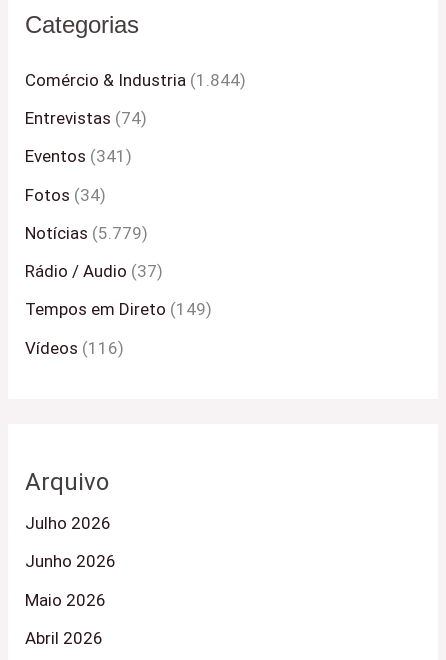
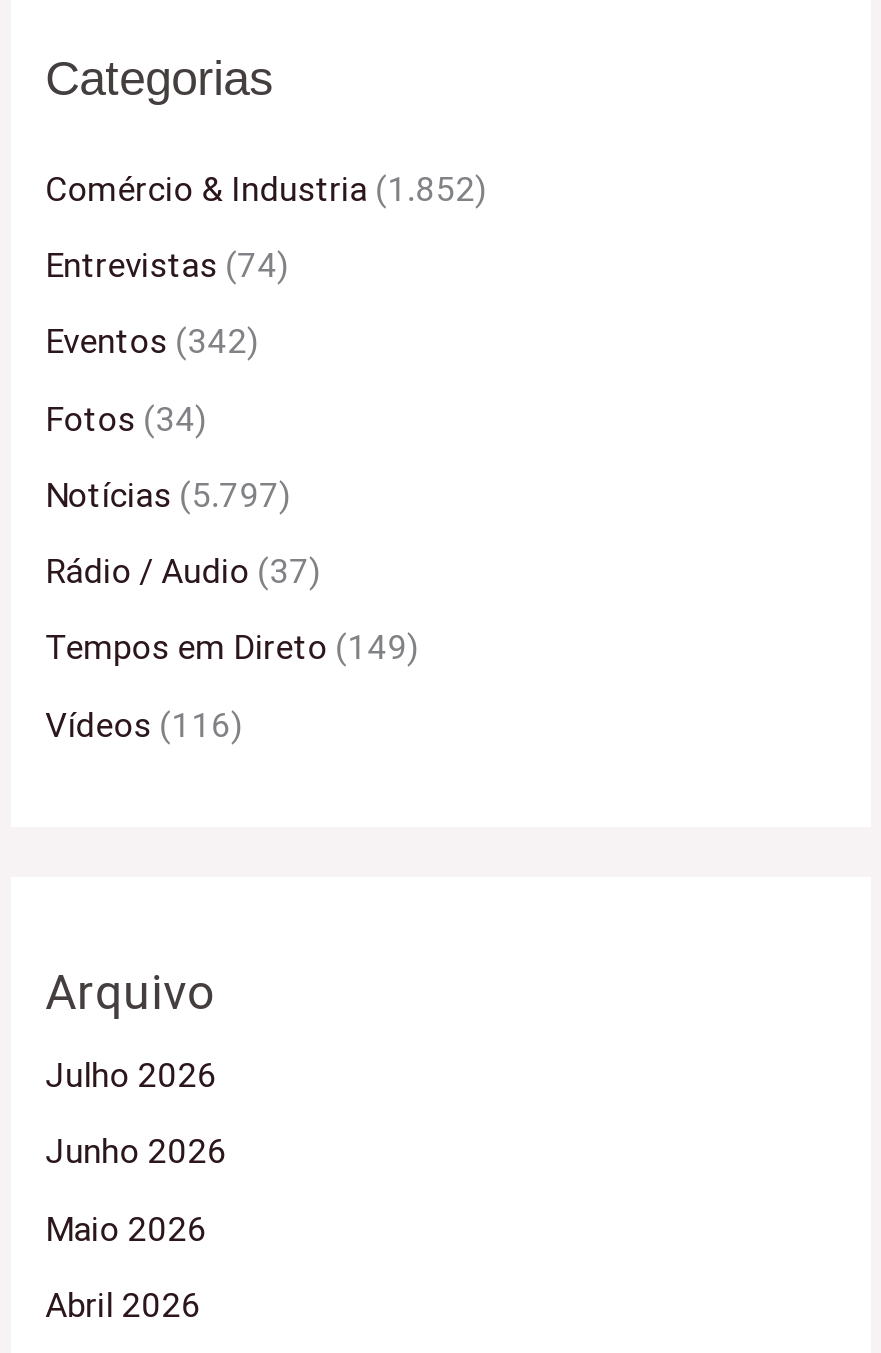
[25,70,246,90] Comércio & Industria (1.844) -> [45,169,487,209] Comércio & Industria (1.852)
[25,146,132,166] Eventos (341) -> [45,322,259,362] Eventos (342)
[25,223,148,243] Notícias (5.779) -> [45,475,291,515] Notícias (5.797)

